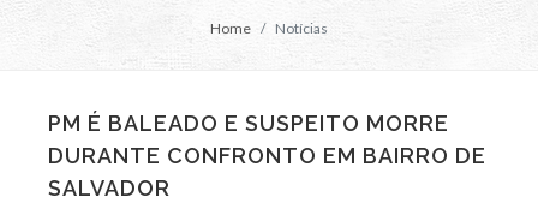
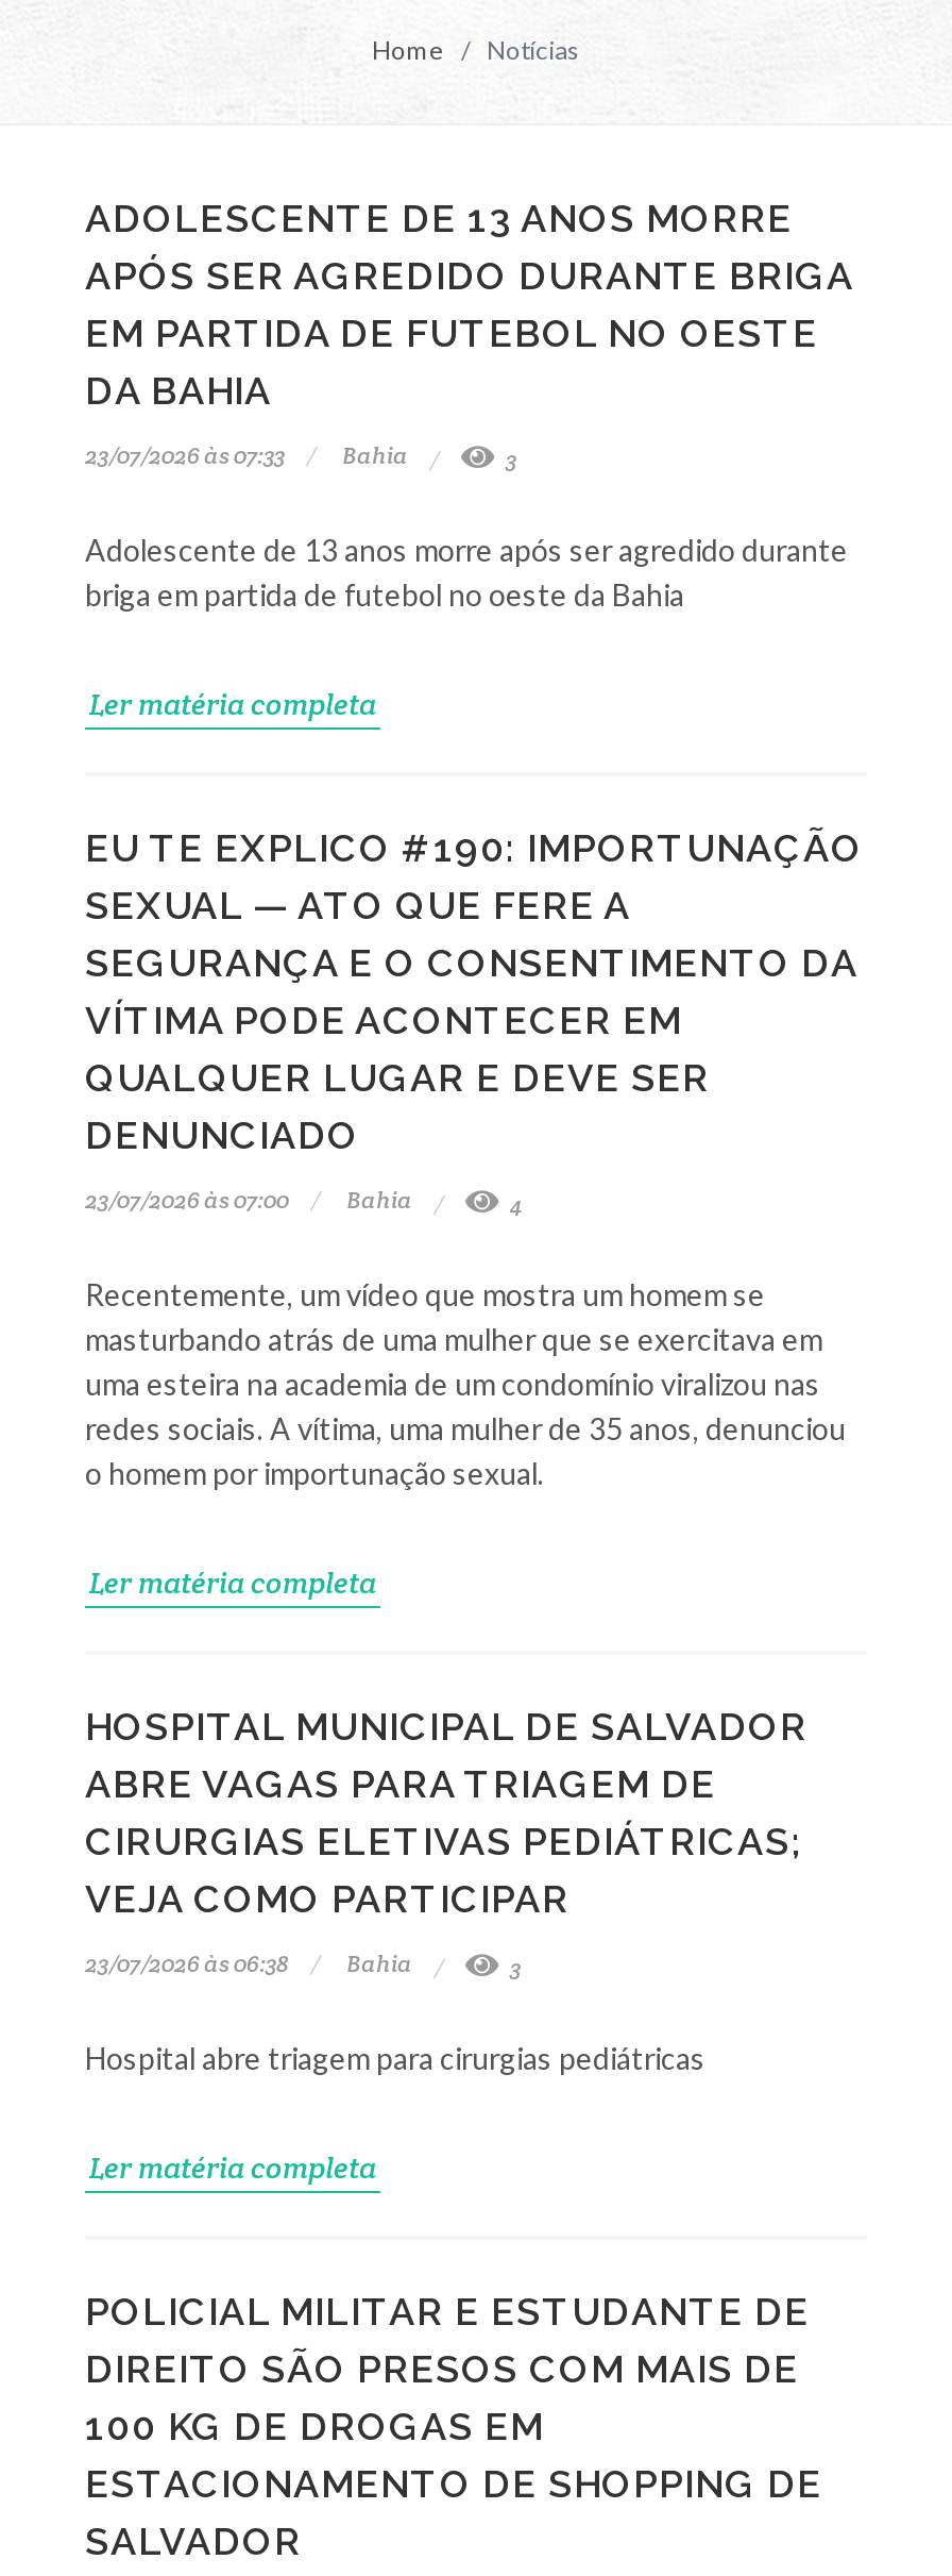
[48,111,486,168] PM É BALEADO E SUSPEITO MORRE | DURANTE CONFRONTO EM BAIRRO DE -> [85,196,863,2506] ADOLESCENTE DE 13 ANOS MORRE | APÓS SER AGREDIDO DURANTE BRIGA | EM PARTIDA DE FUTEBOL NO OESTE | DA BAHIA | 23/07/2026 às 07:33 | Bahia | 3 | Adolescente de 13 anos morre após ser agredido durante | briga em partida de futebol no oeste da Bahia | Ler matéria completa | EU TE EXPLICO #190: IMPORTUNAÇÃO | SEXUAL — ATO QUE FERE A | SEGURANÇA E O CONSENTIMENTO DA | VÍTIMA PODE ACONTECER EM | QUALQUER LUGAR E DEVE SER | DENUNCIADO | 23/07/2026 às 07:00 | Bahia | 4 | Recentemente, um vídeo que mostra um homem se | masturbando atrás de uma mulher que se exercitava em | uma esteira na academia de um condomínio viralizou nas | redes sociais. A vítima, uma mulher de 35 anos, denunciou | o homem por importunação sexual. | Ler matéria completa | HOSPITAL MUNICIPAL DE SALVADOR | ABRE VAGAS PARA TRIAGEM DE | CIRURGIAS ELETIVAS PEDIÁTRICAS; | VEJA COMO PARTICIPAR | 23/07/2026 às 06:38 | Bahia | 3 | Hospital abre triagem para cirurgias pediátricas | Ler matéria completa | POLICIAL MILITAR E ESTUDANTE DE | DIREITO SÃO PRESOS COM MAIS DE | 100 KG DE DROGAS EM | ESTACIONAMENTO DE SHOPPING DE

